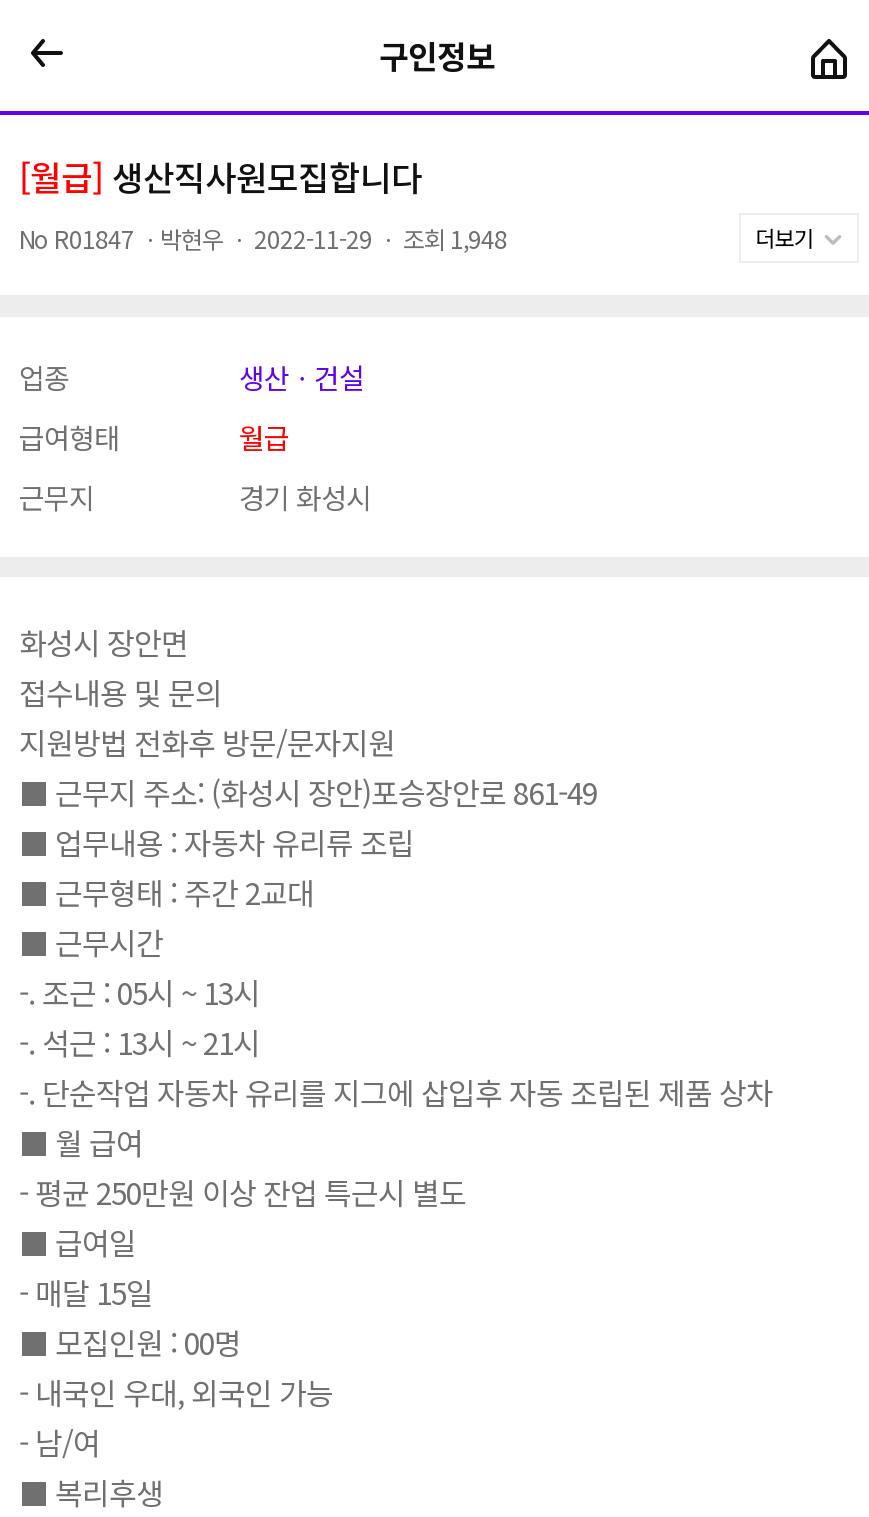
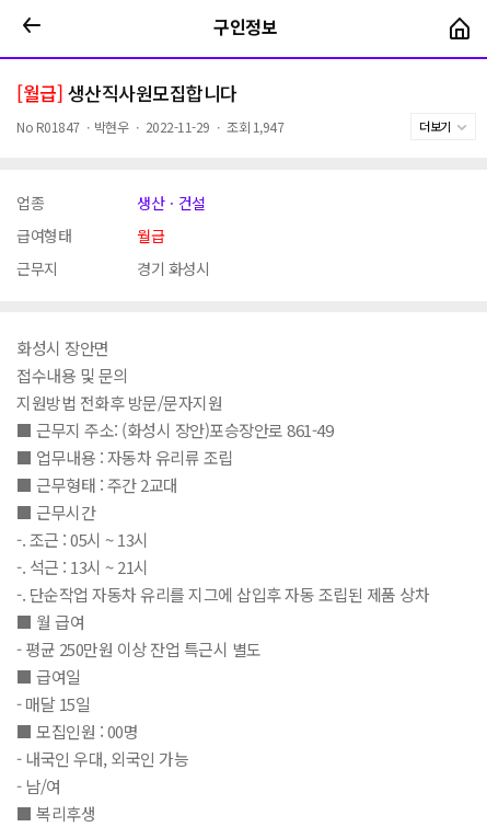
[19,221,507,255] No R01847 ㆍ 박현우 ㆍ 2022-11-29 ㆍ 조회 1,948 -> [16,117,283,136] No R01847 ㆍ 박현우 ㆍ 2022-11-29 ㆍ 조회 1,947

